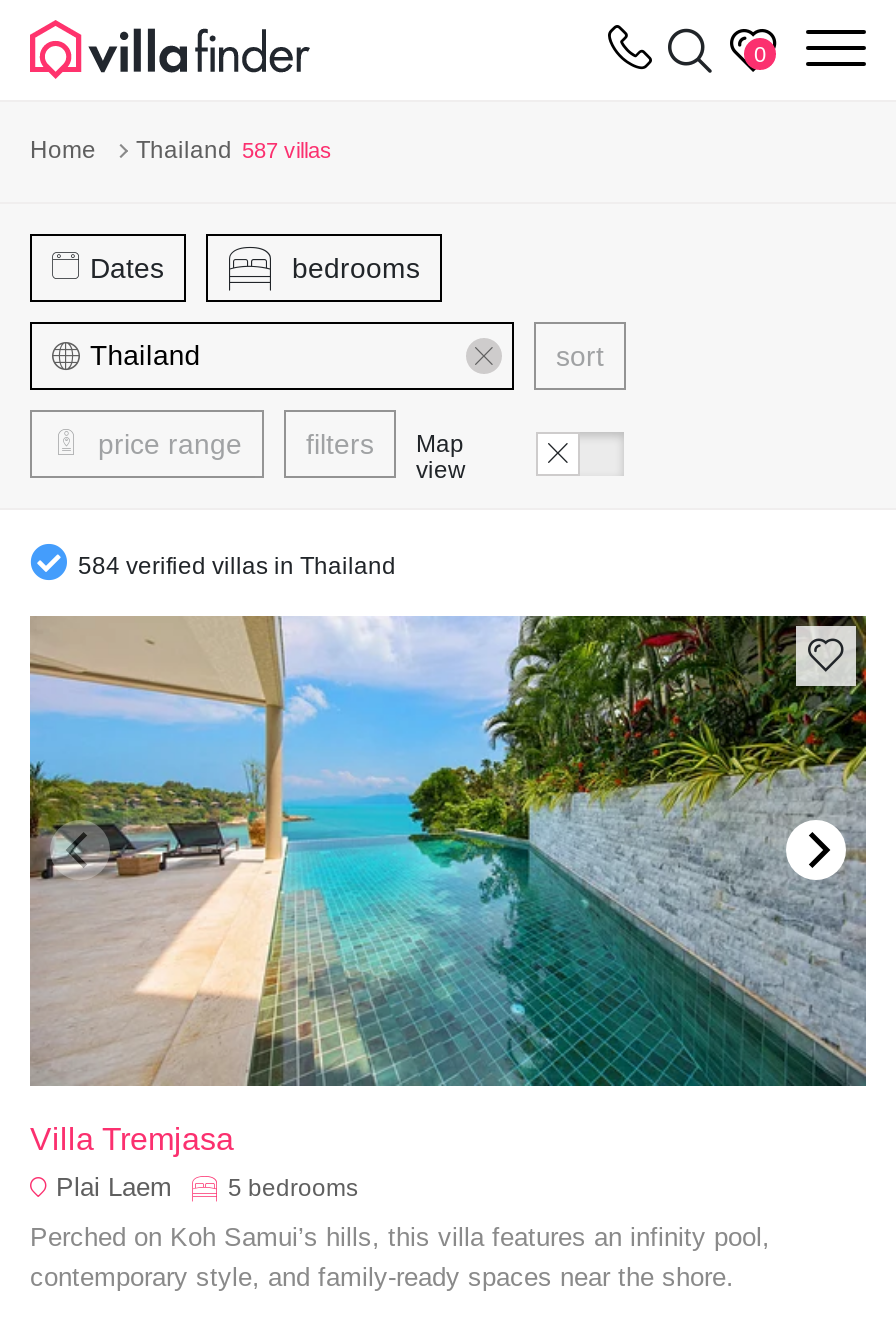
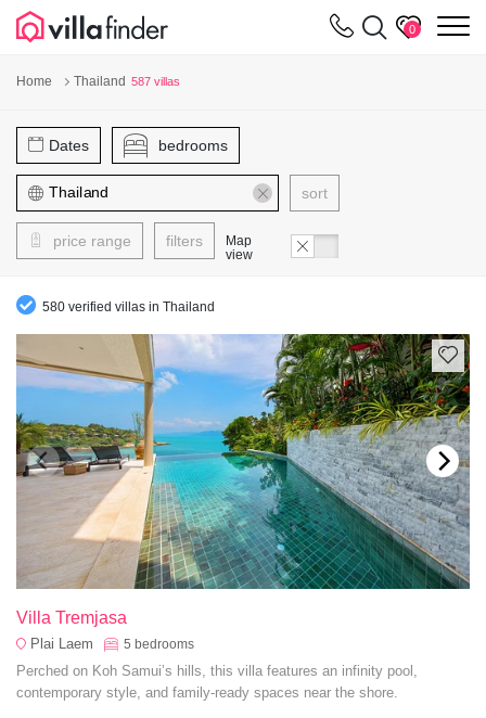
[78,552,396,580] 584 verified villas in Thailand -> [42,299,215,314] 580 verified villas in Thailand

